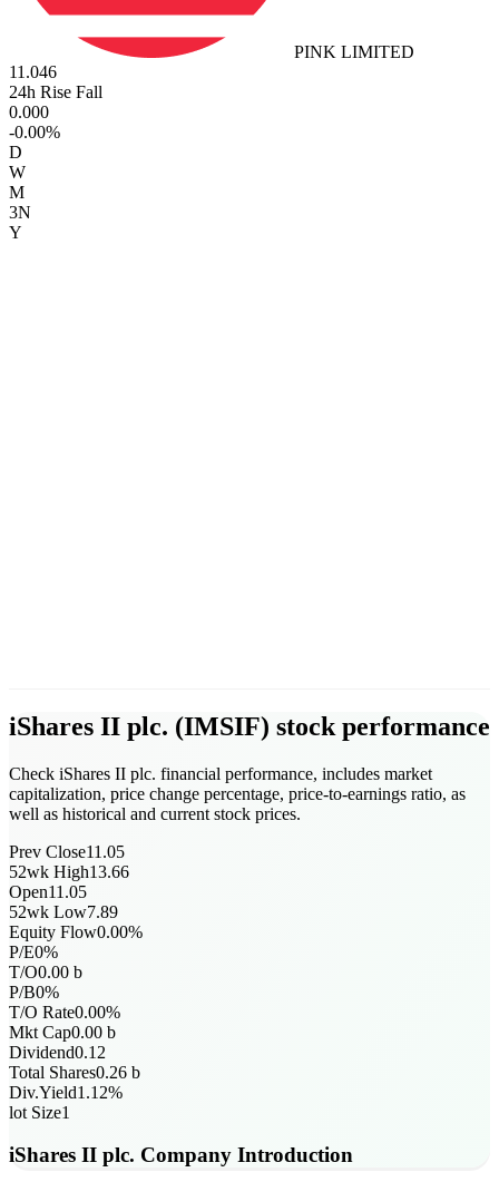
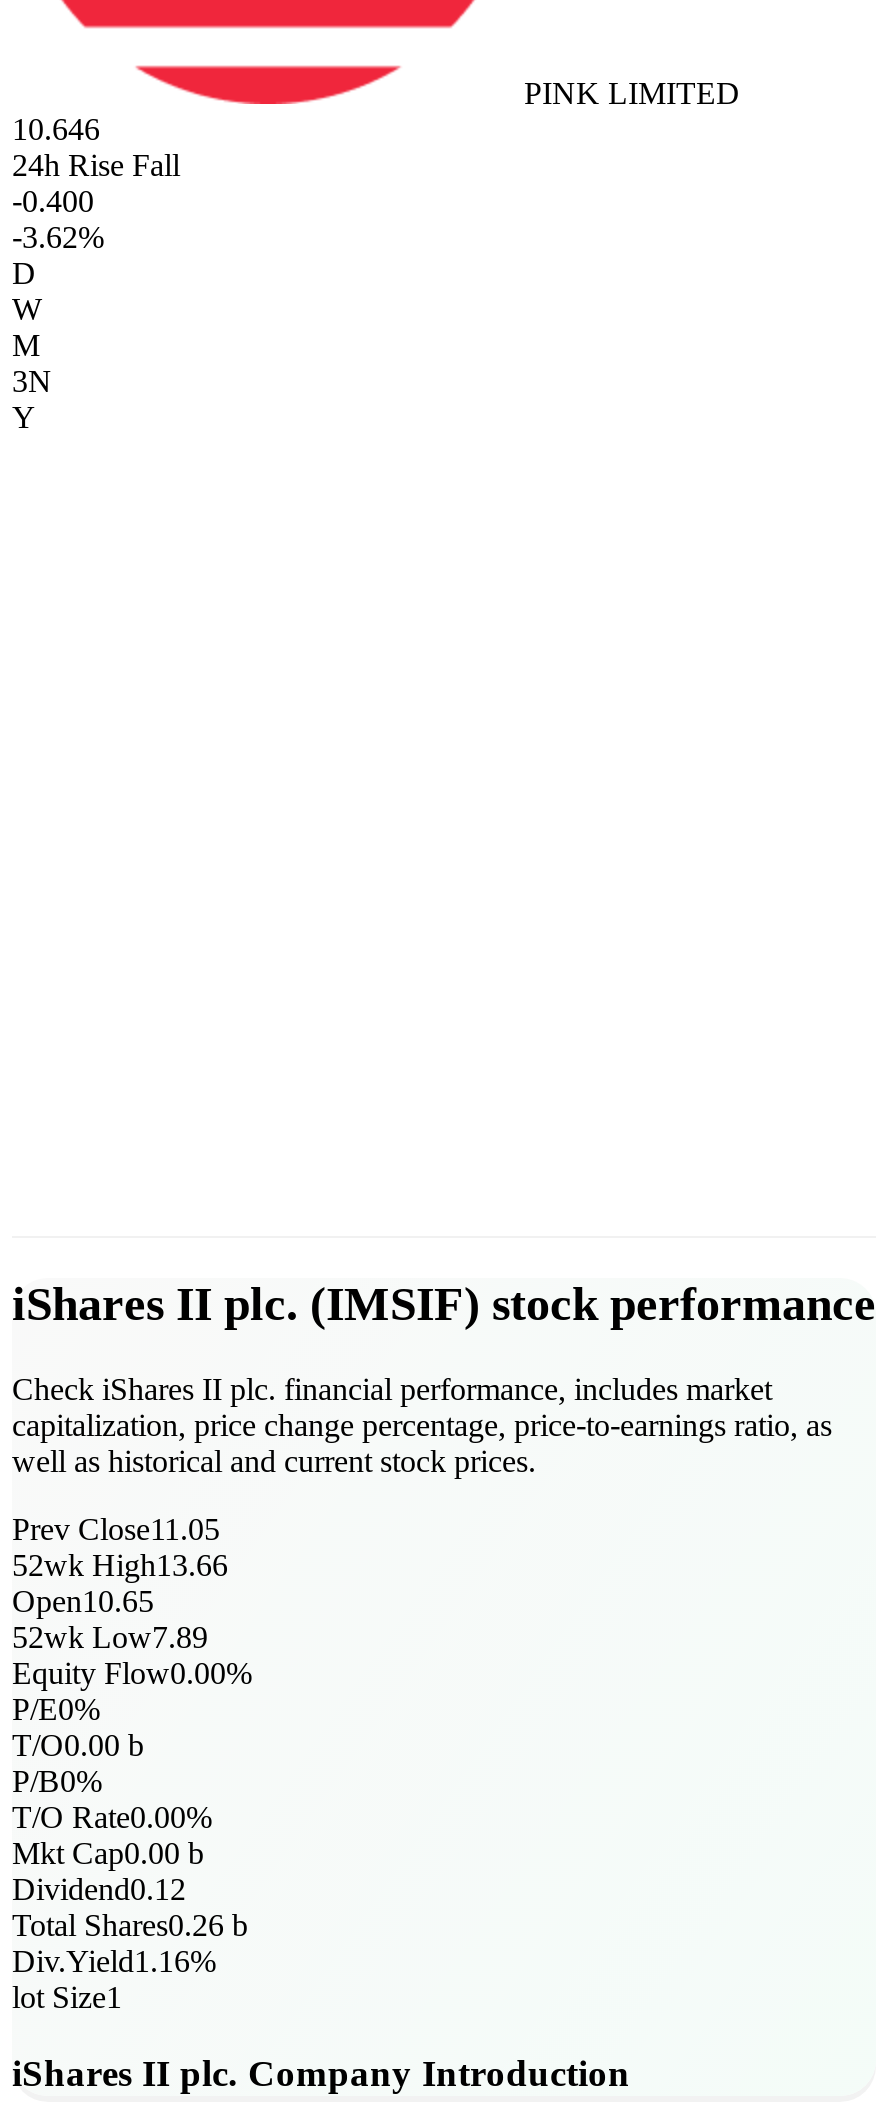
[9,62,57,81] 11.046 -> [12,112,100,146] 10.646
[9,102,49,121] 0.000 -> [12,184,94,218] -0.400
[9,122,60,141] -0.00% -> [12,220,104,254] -3.62%
[9,882,87,901] Open11.05 -> [12,1583,154,1617] Open10.65
[9,1083,123,1101] Div.Yield1.12% -> [12,1943,216,1977] Div.Yield1.16%

